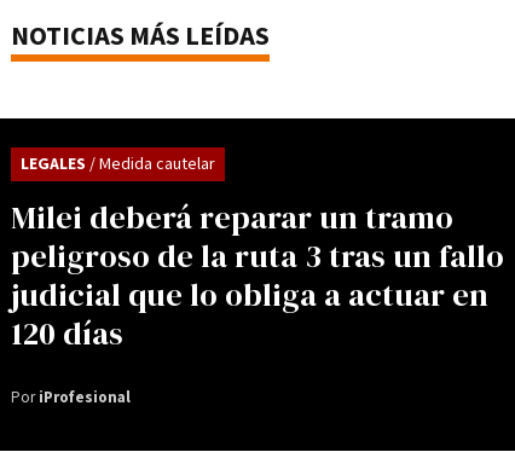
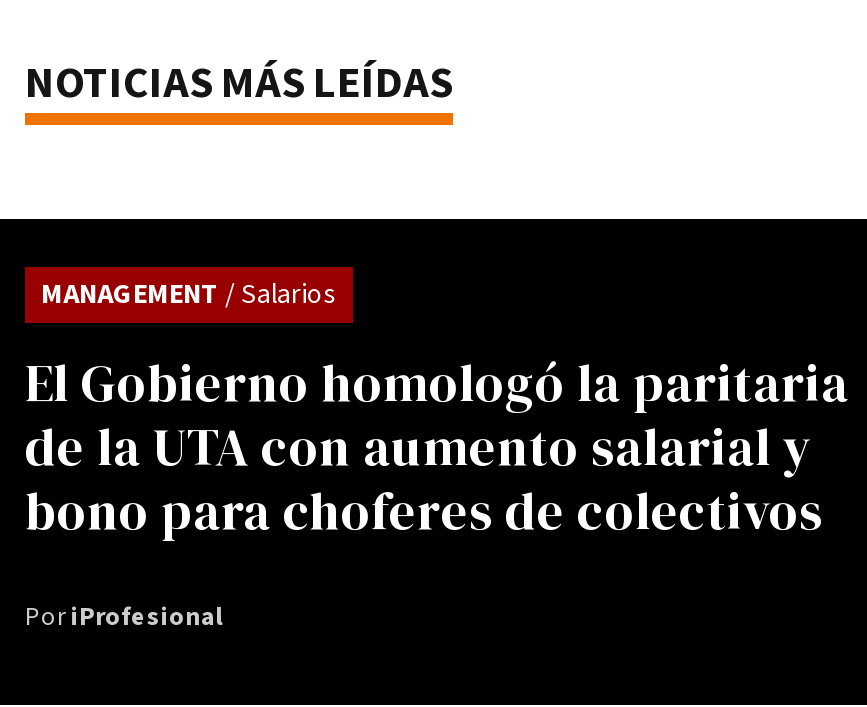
[21,153,215,175] LEGALES / Medida cautelar -> [41,277,337,313] MANAGEMENT / Salarios
[11,196,504,355] Milei deberá reparar un tramo | peligroso de la ruta 3 tras un fallo | judicial que lo obliga a actuar en | 120 días -> [25,347,849,547] El Gobierno homologó la paritaria | de la UTA con aumento salarial y | bono para choferes de colectivos

